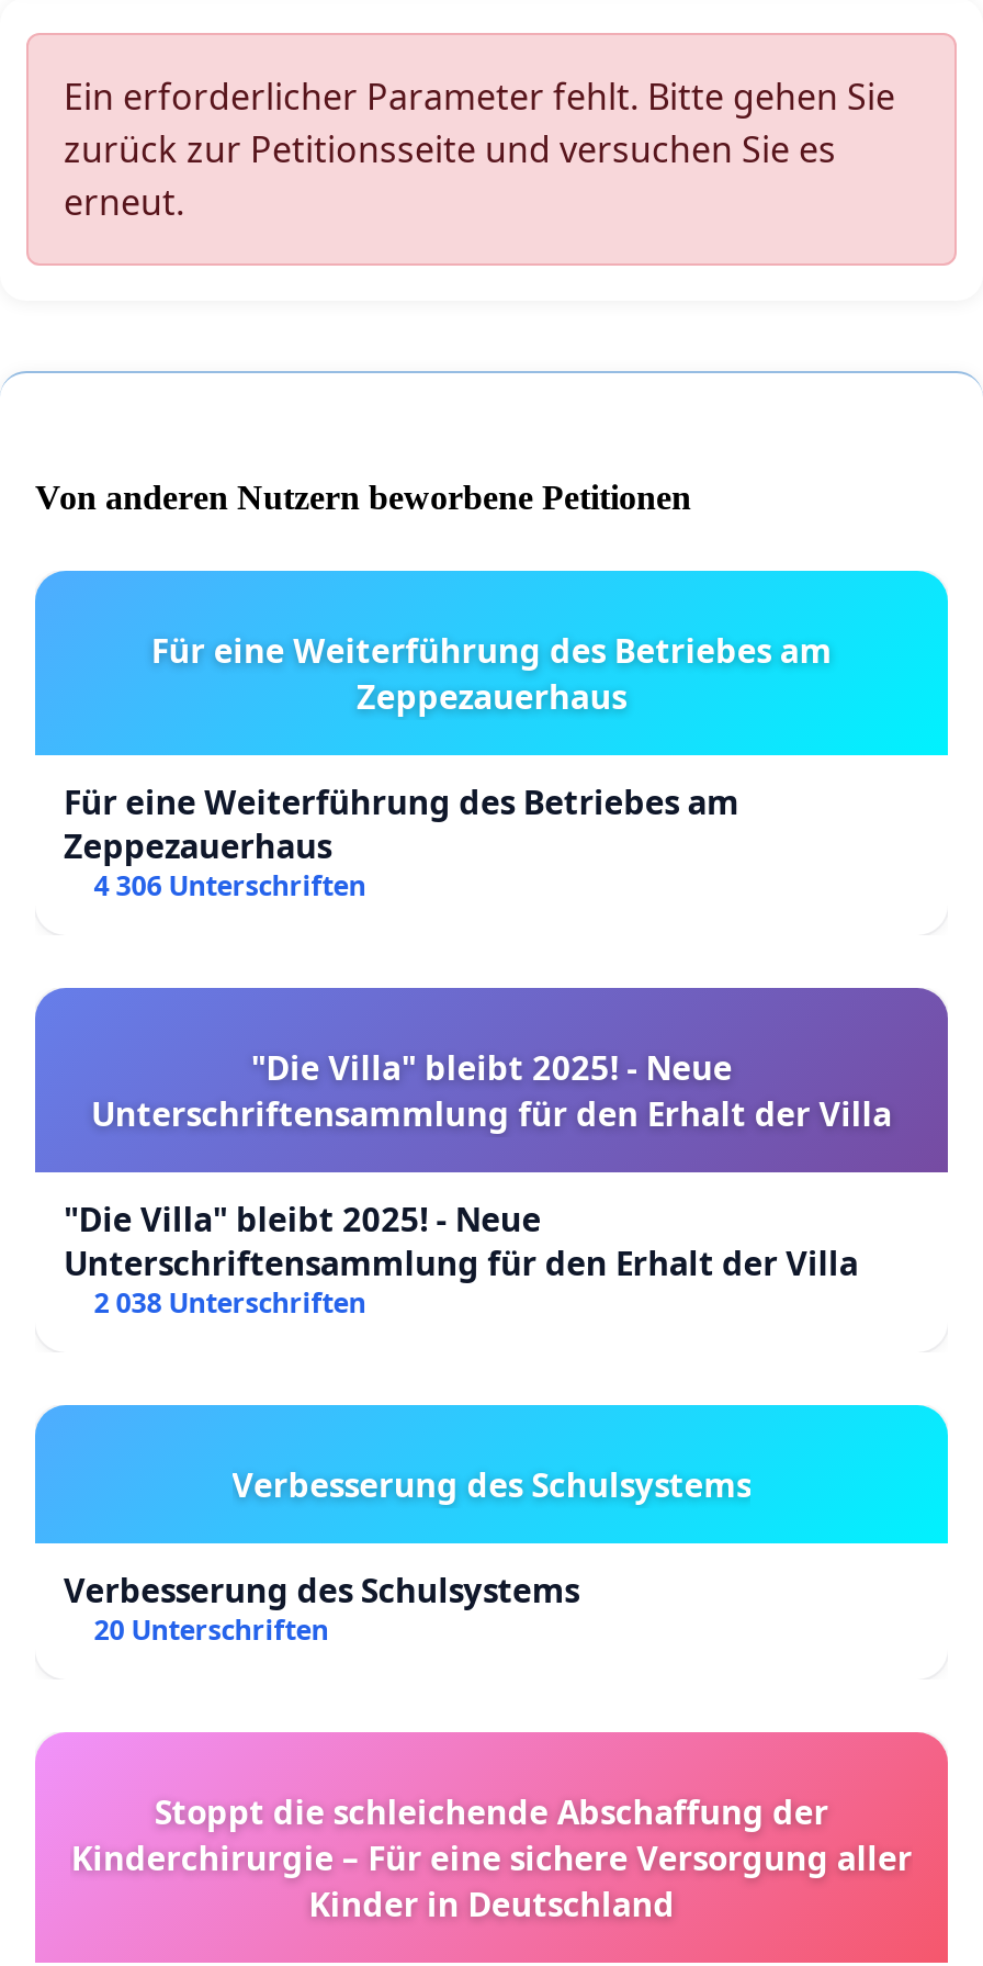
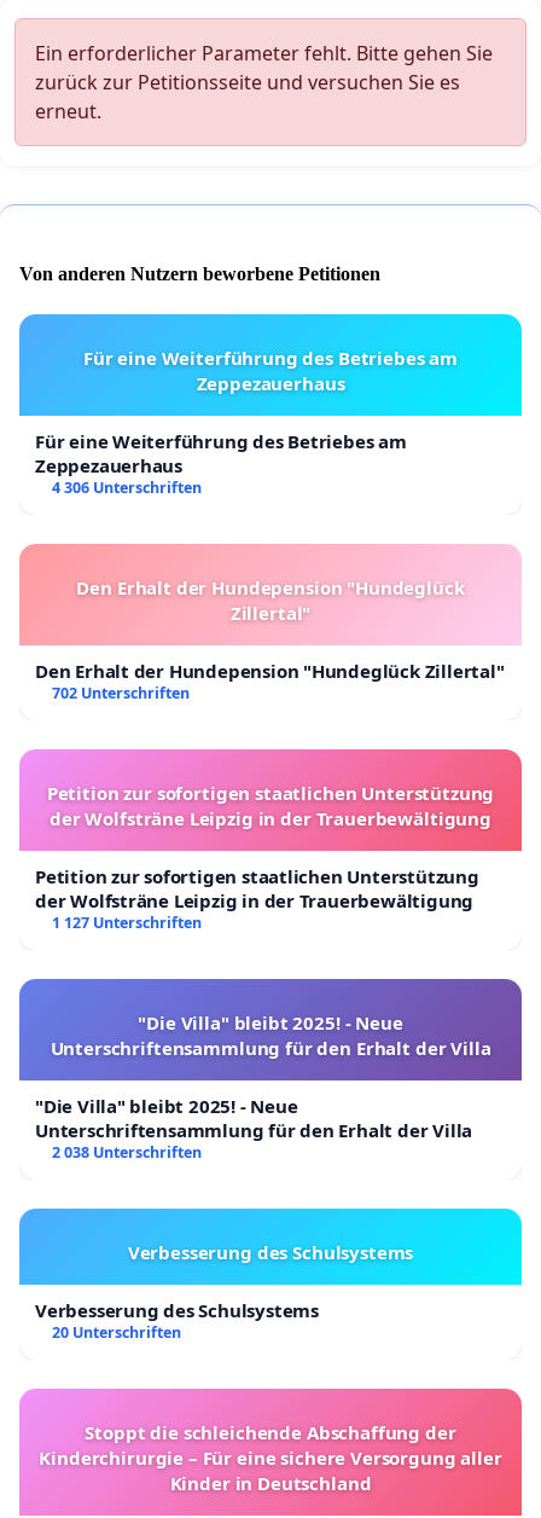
none -> [18,748,523,933] [image] | Petition zur sofortigen staatlichen Unterstützung | der Wolfsträne Leipzig in der Trauerbewältigung | Petition zur sofortigen staatlichen Unterstützung | der Wolfsträne Leipzig in der Trauerbewältigung | 1 127 Unterschriften
none -> [19,545,522,704] [image] | Den Erhalt der Hundepension "Hundeglück | Zillertal" | Den Erhalt der Hundepension "Hundeglück Zillertal" | 702 Unterschriften

